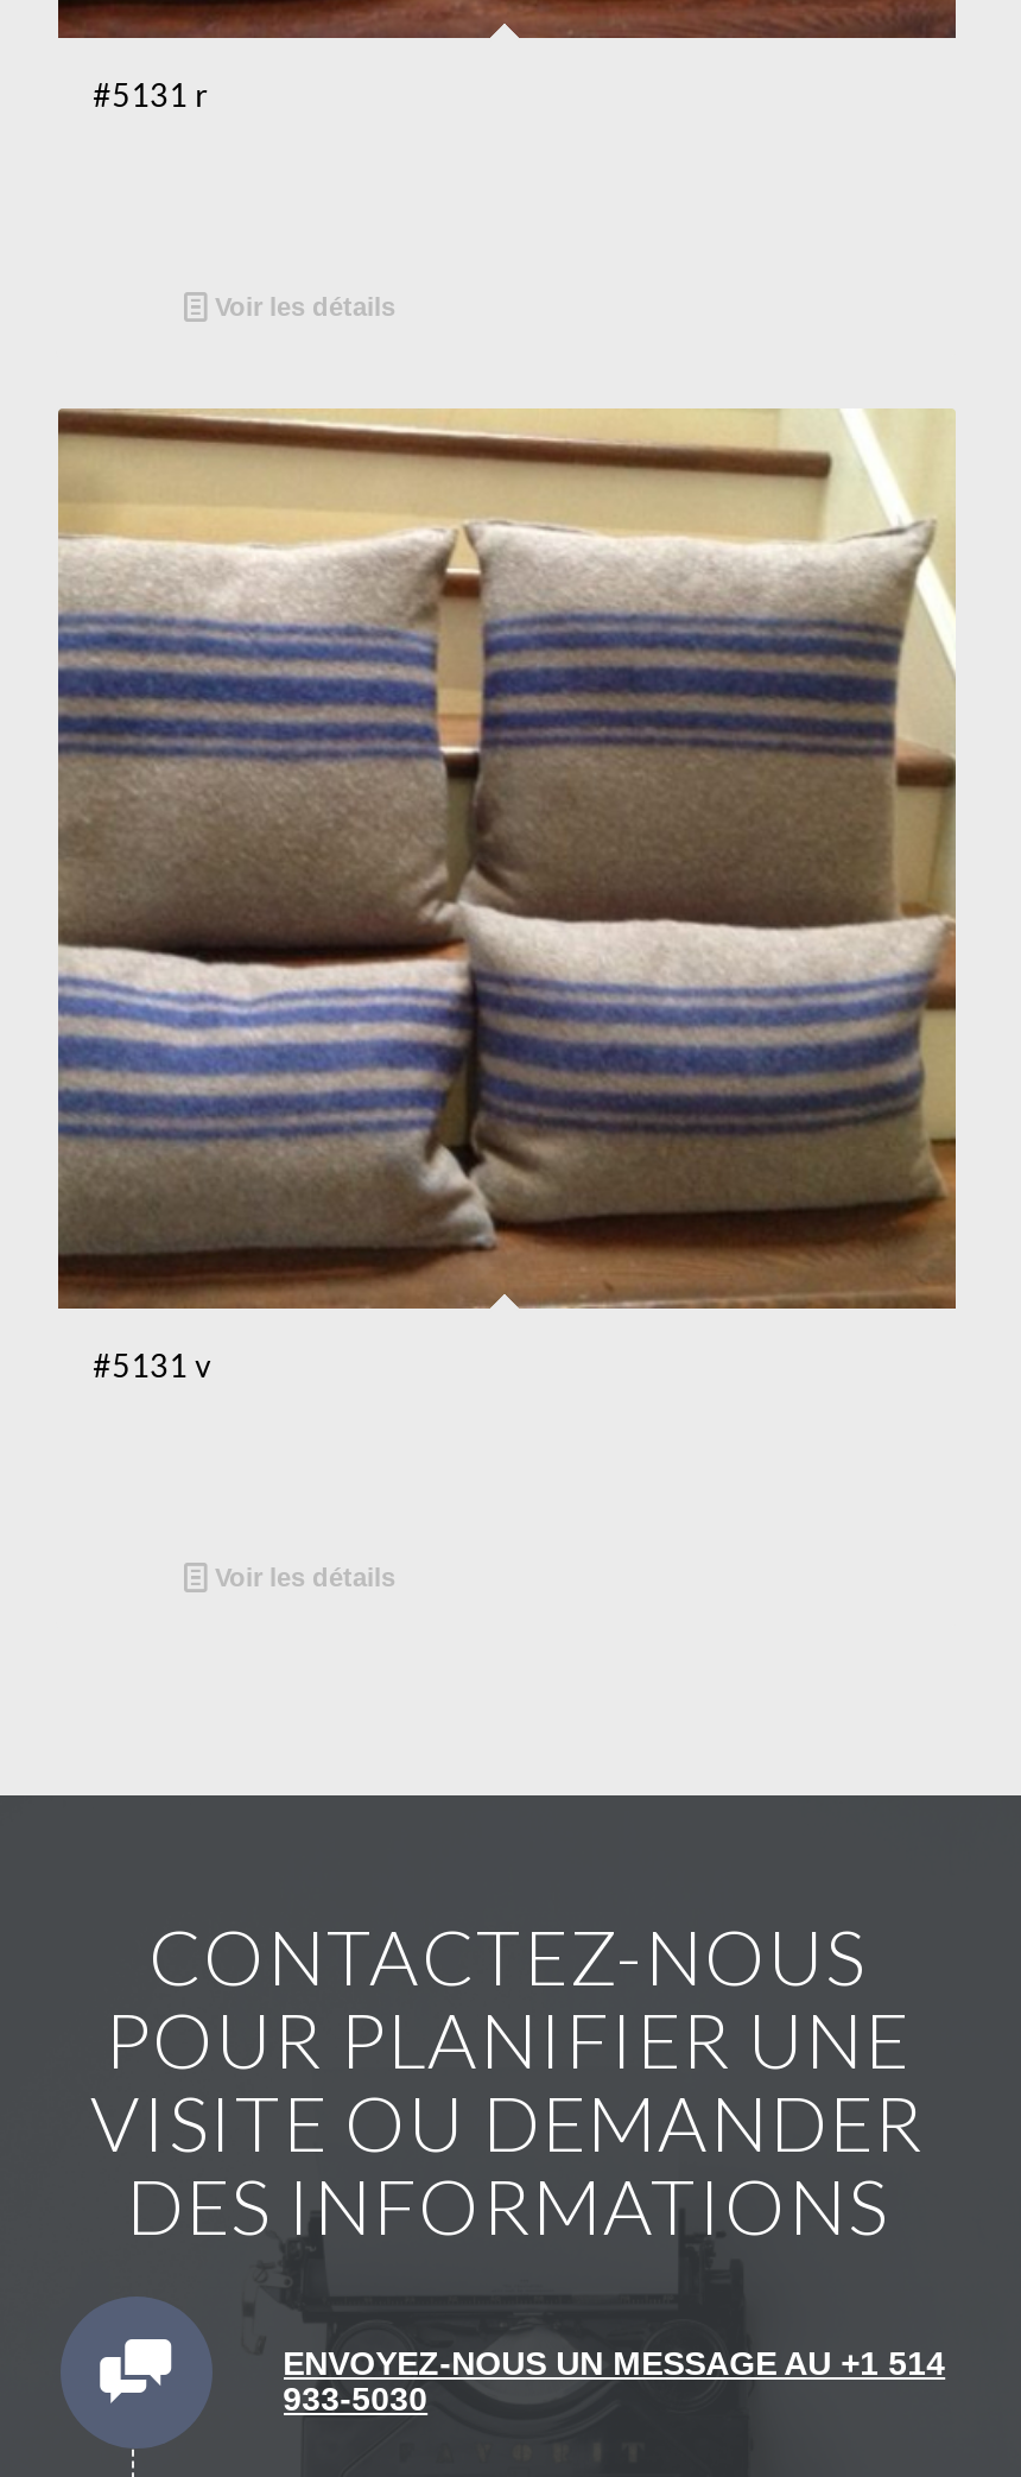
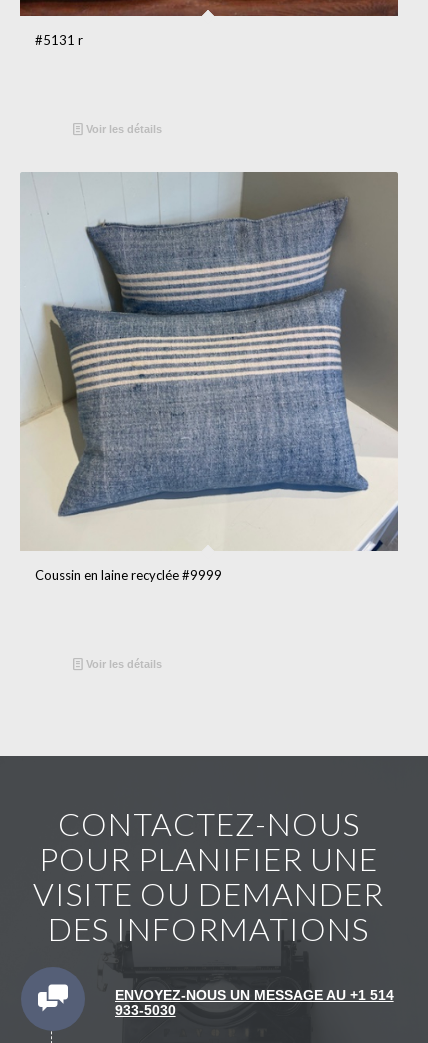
[56,408,958,1385] [image] | #5131 v -> [20,171,399,583] [image] | Coussin en laine recyclée #9999

